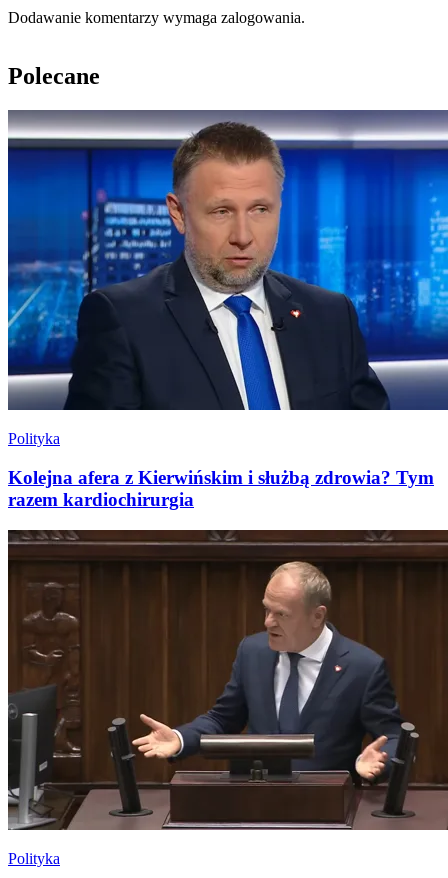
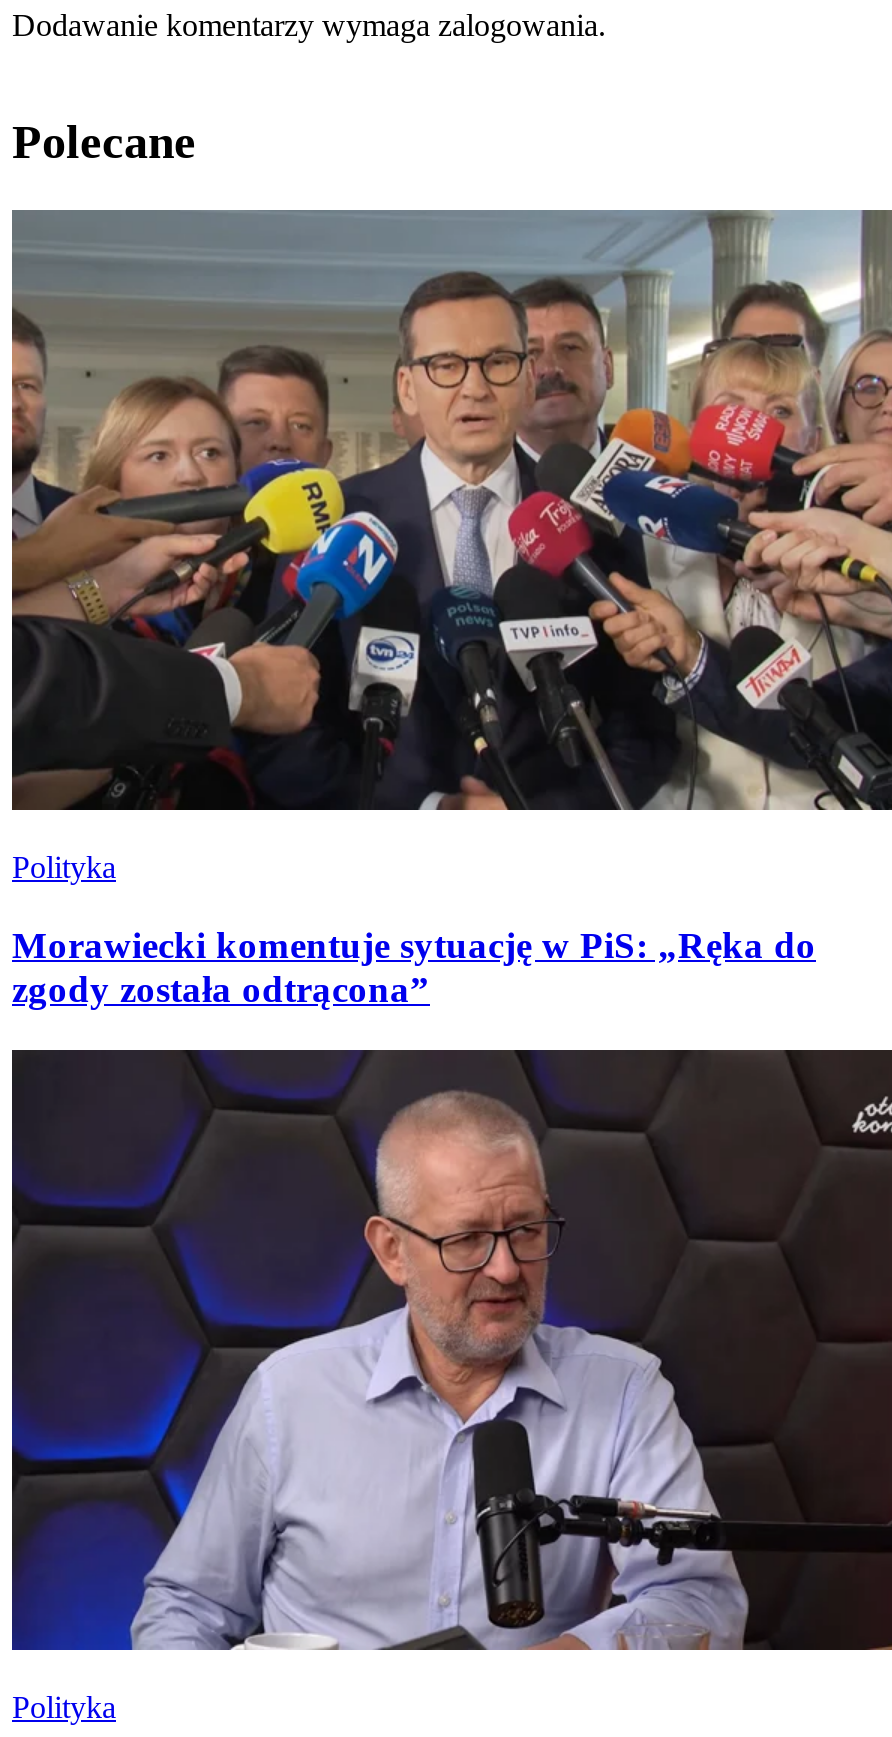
[7,110,445,411] [image] -> [10,210,886,812] [image]
[8,467,434,510] Kolejna afera z Kierwińskim i służbą zdrowia? Tym | razem kardiochirurgia -> [12,924,816,1010] Morawiecki komentuje sytuację w PiS: „Ręka do | zgody została odtrącona”
[8,530,445,831] [image] -> [10,1050,886,1652] [image]

